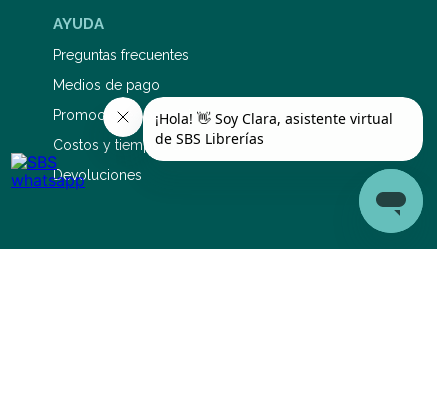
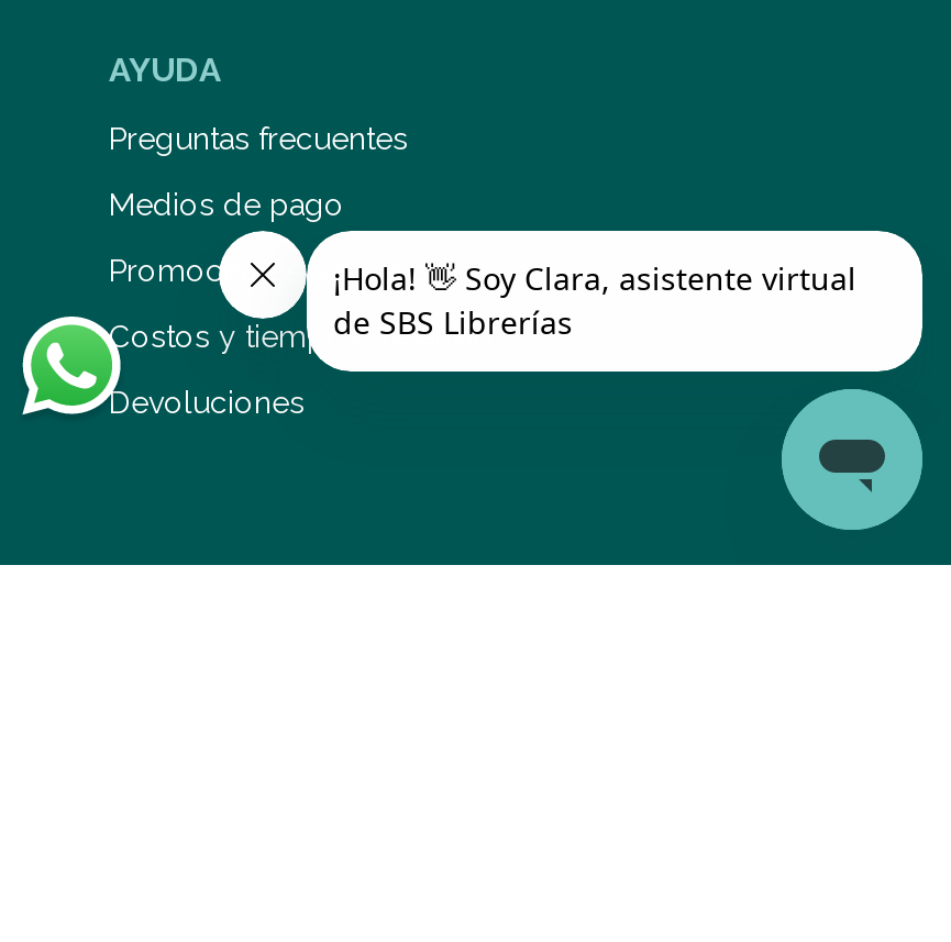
[10,136,85,189] [image] -> [16,314,175,431] [image]

